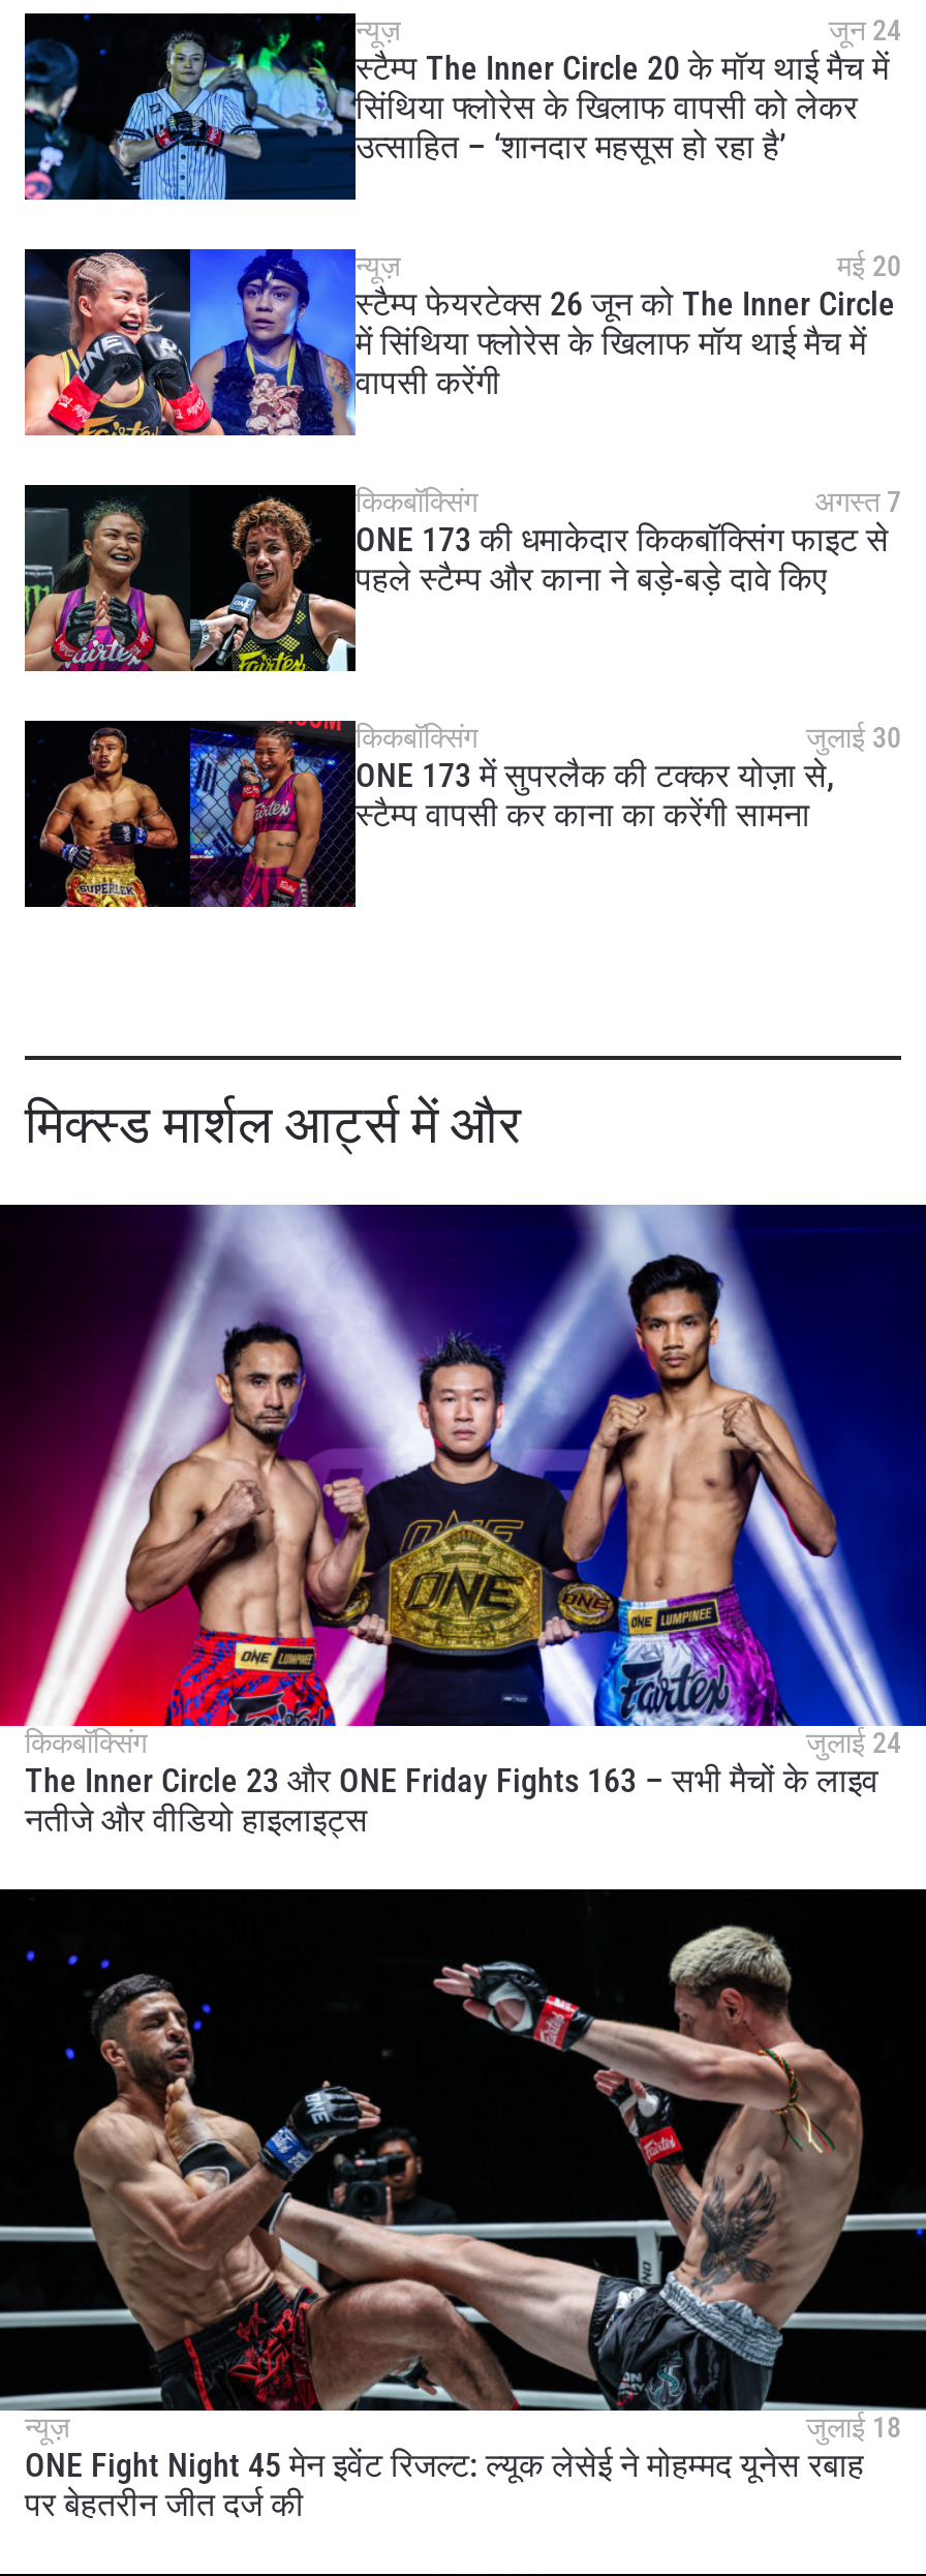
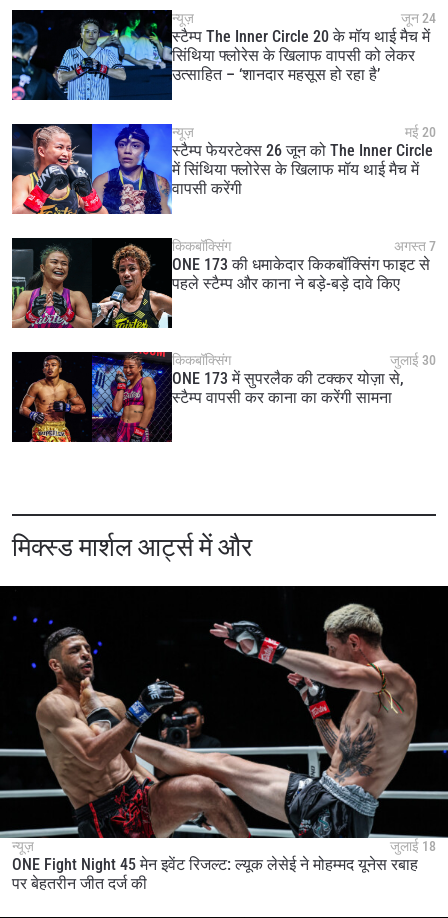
[6,1203,920,1839] [image] | किकबॉक्सिंग | जुलाई 24 | The Inner Circle 23 और ONE Friday Fights 163 – सभी मैचों के लाइव | नतीजे और वीडियो हाइलाइट्स -> none

